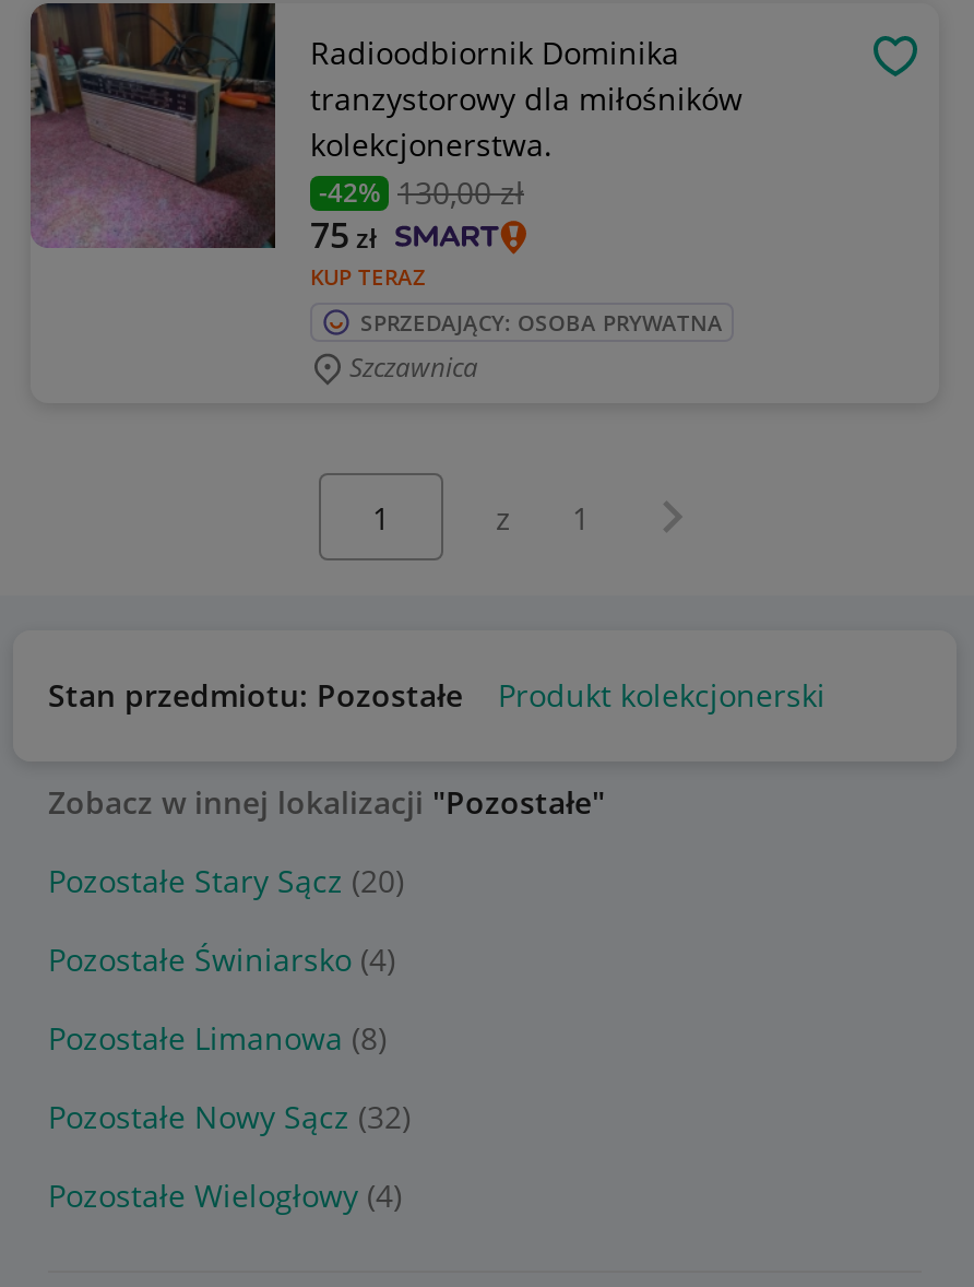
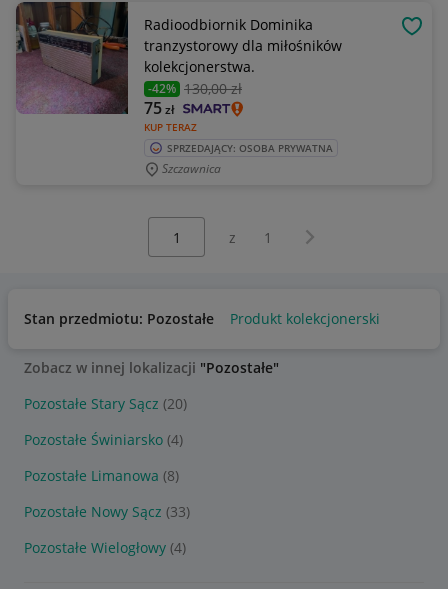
[48,1096,411,1137] Pozostałe Nowy Sącz (32) -> [24,502,190,521] Pozostałe Nowy Sącz (33)

